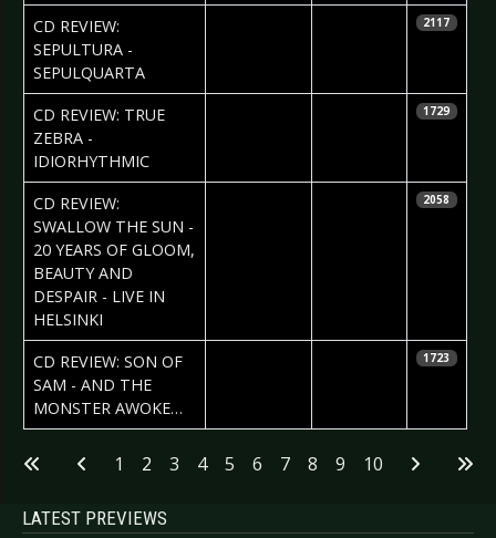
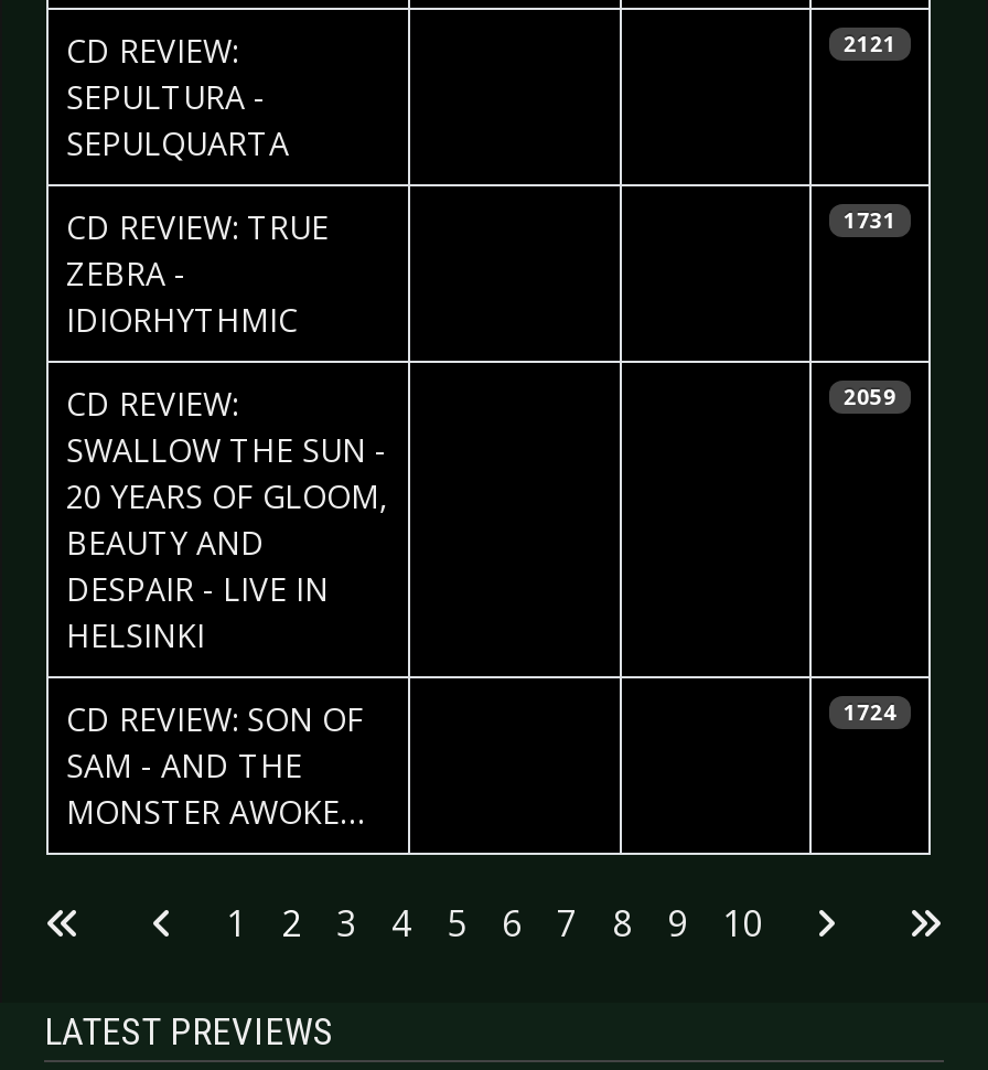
[423,15,450,30] 2117 -> [843,30,896,58] 2121
[423,104,450,118] 1729 -> [843,206,896,235] 1731
[423,193,450,207] 2058 -> [843,383,896,411] 2059
[423,351,450,365] 1723 -> [843,698,896,727] 1724

